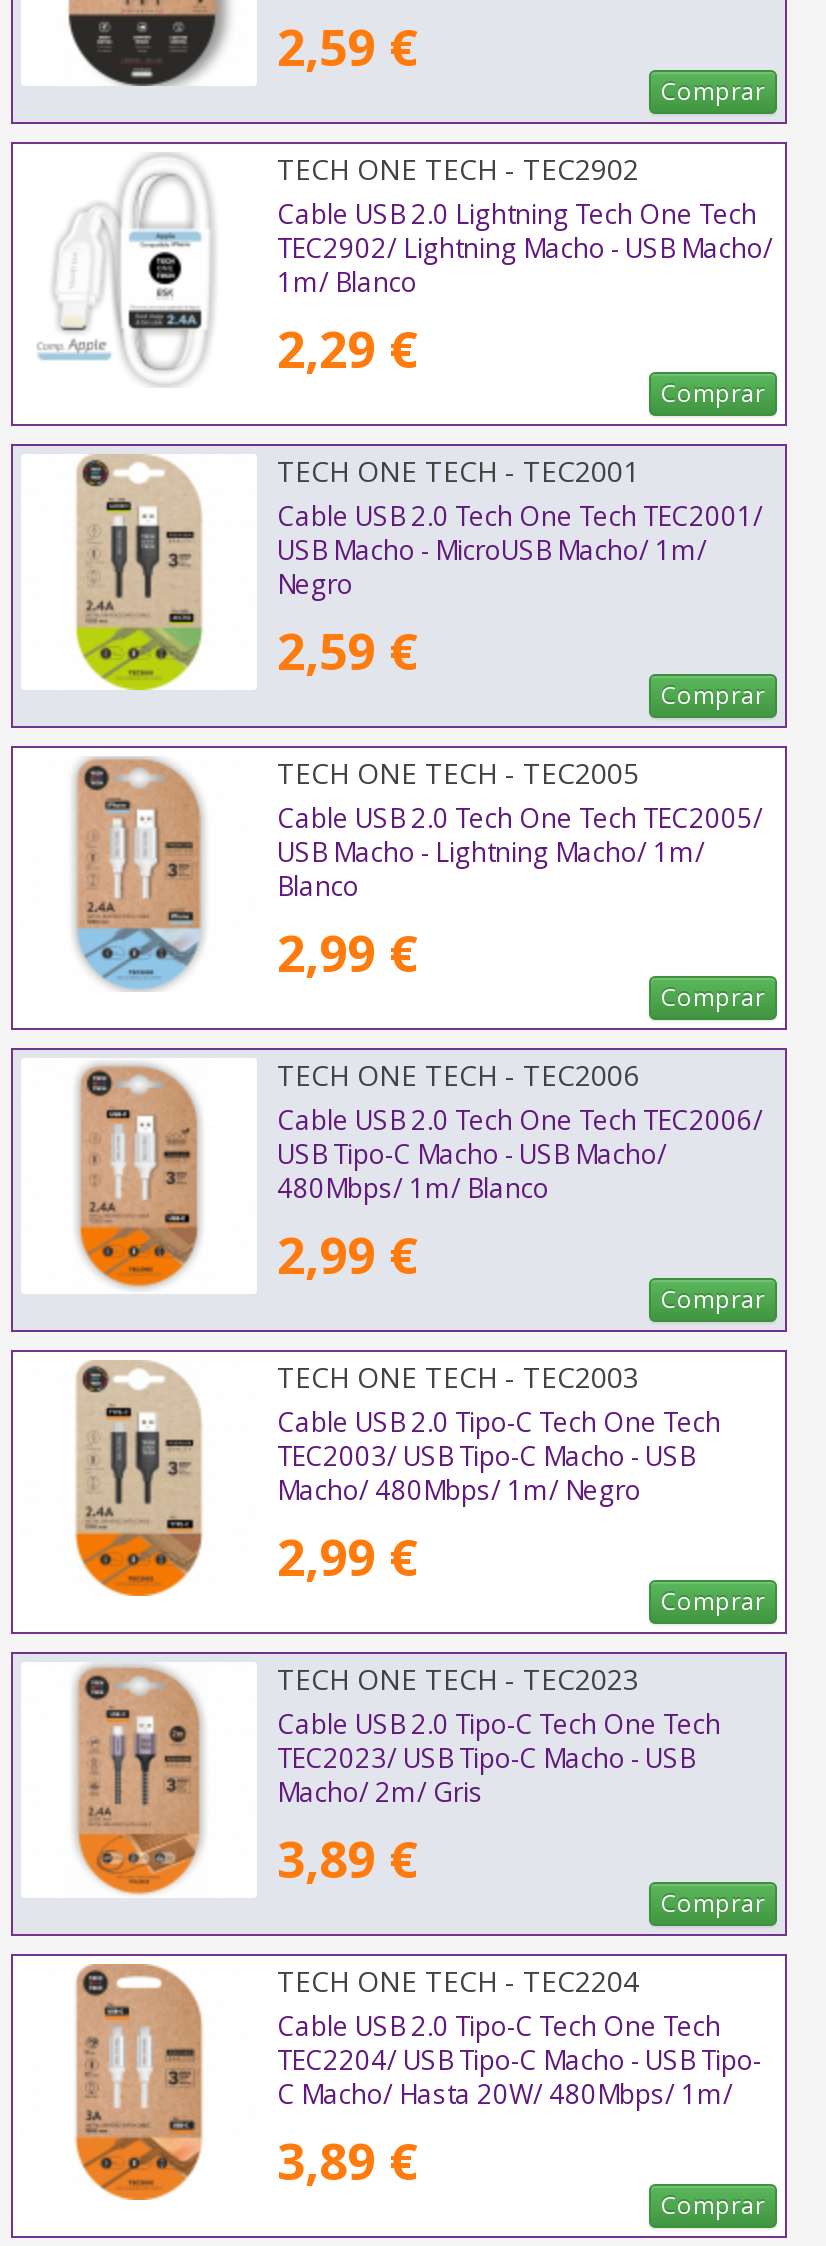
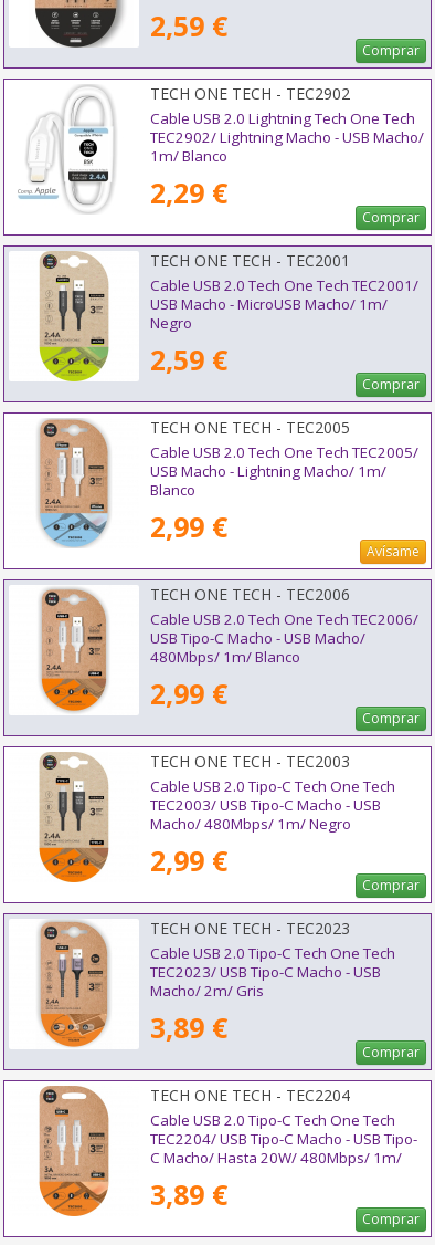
[661,980,765,1014] Comprar -> [367,542,420,560] Avísame

